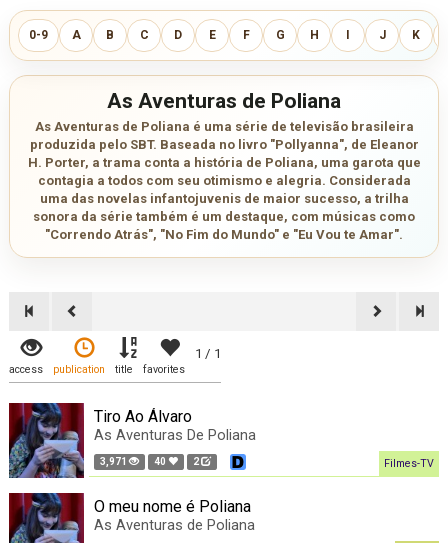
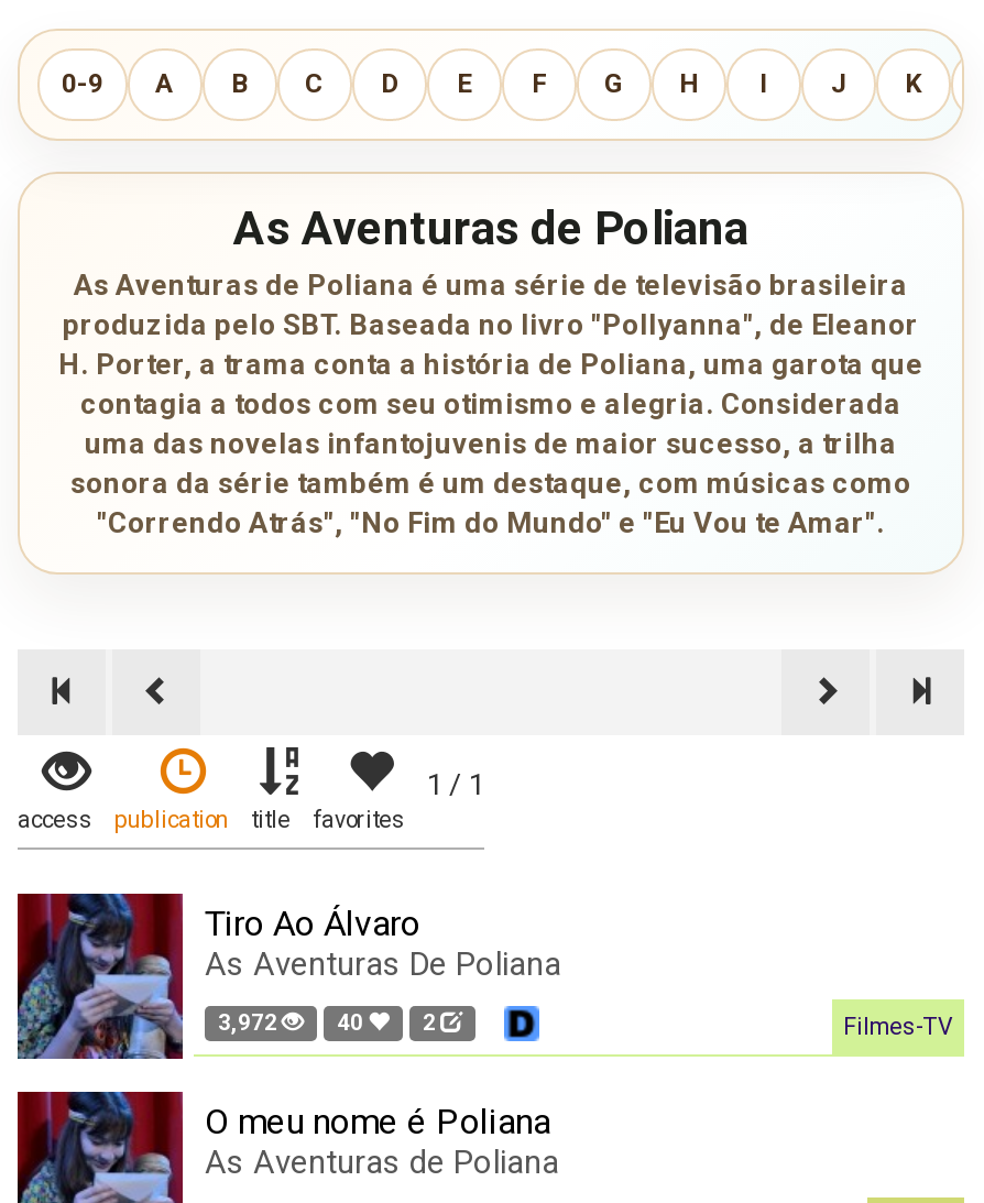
[100,456,129,467] 3,971 -> [218,1012,282,1036] 3,972

